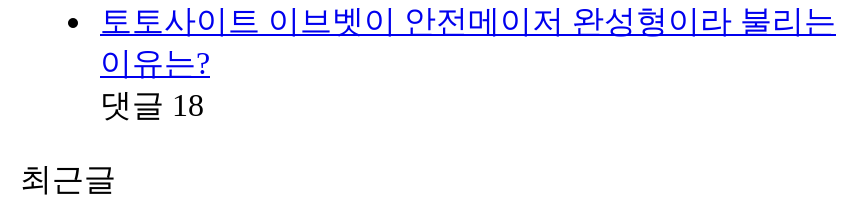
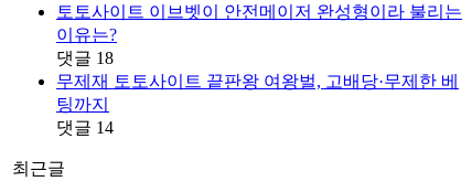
none -> [56,72,459,137] 무제재 토토사이트 끝판왕 여왕벌, 고배당·무제한 베 | 팅까지 | 댓글 14

